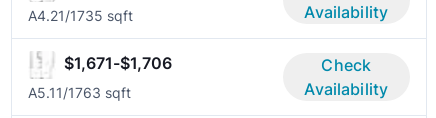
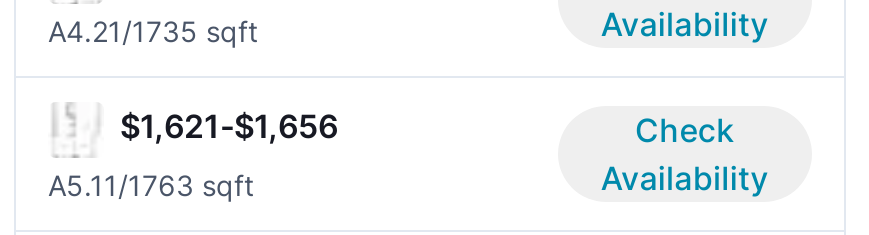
[64,53,172,73] $1,671-$1,706 -> [120,107,338,147] $1,621-$1,656

